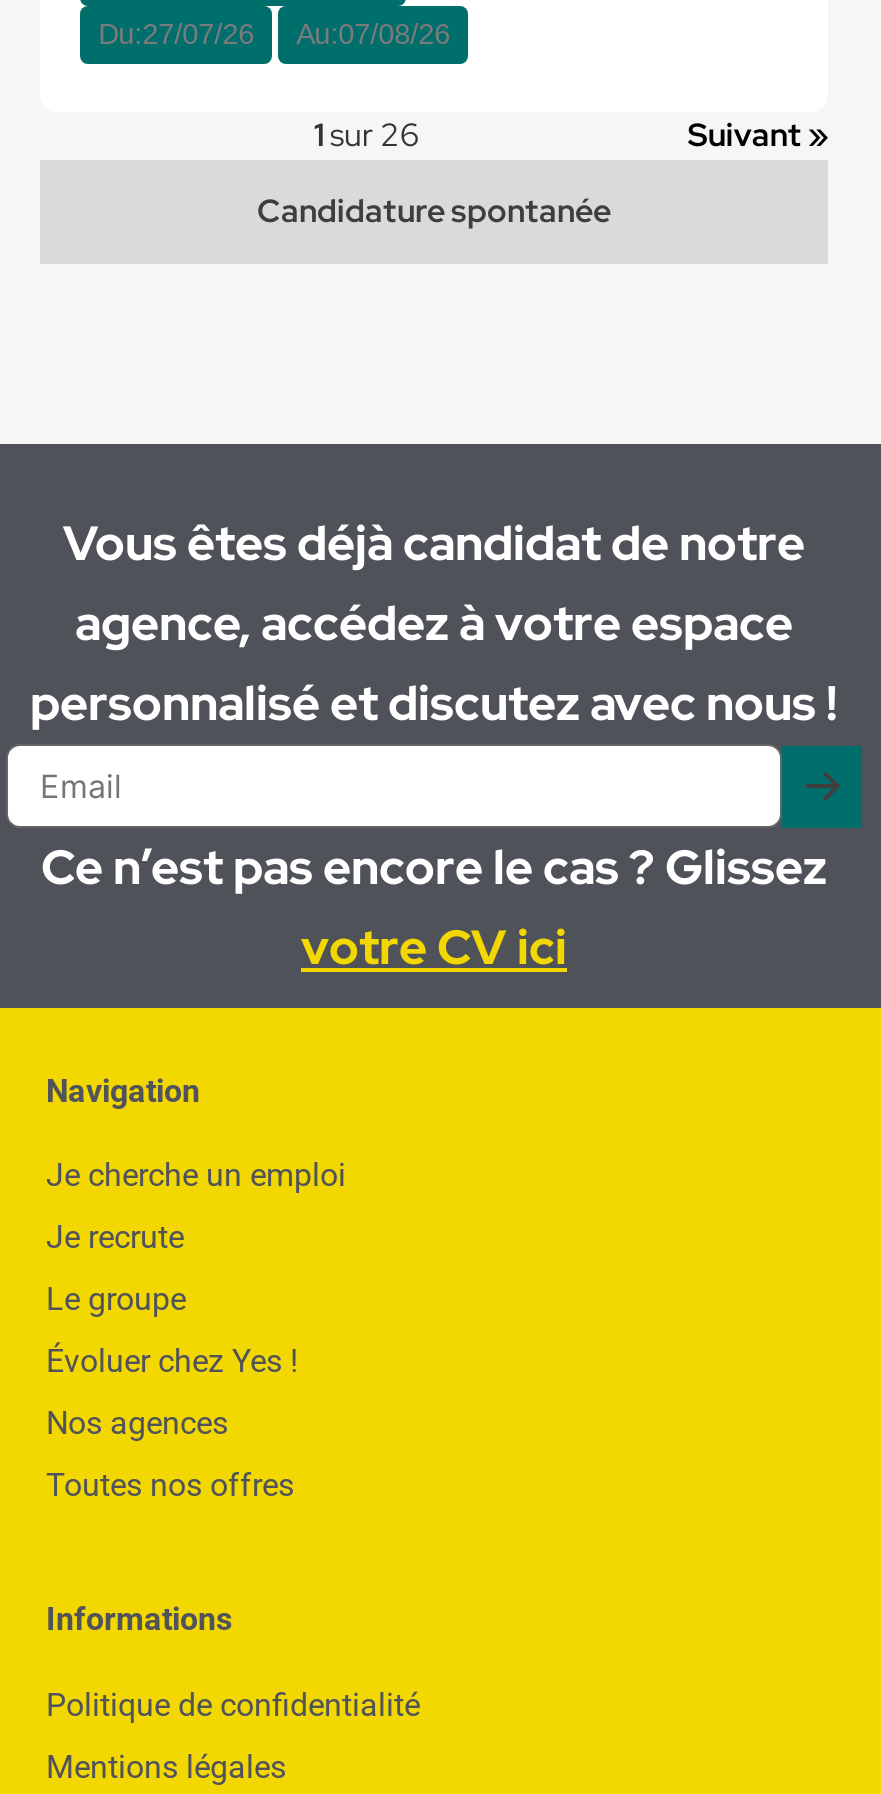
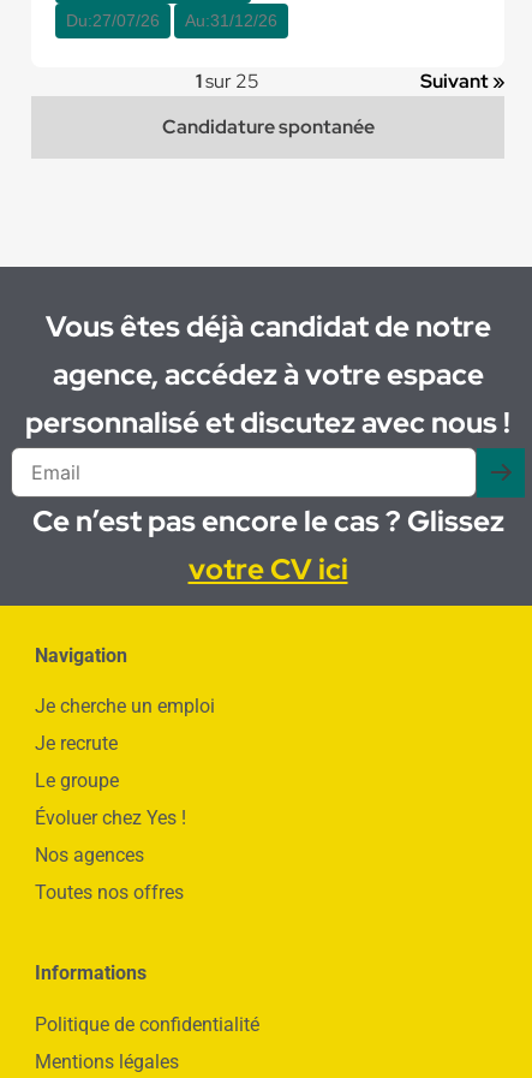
[98,18,450,50] Du:27/07/26 Au:07/08/26 -> [66,11,278,30] Du:27/07/26 Au:31/12/26
[314,114,420,156] 1 sur 26 -> [196,69,259,94] 1 sur 25

